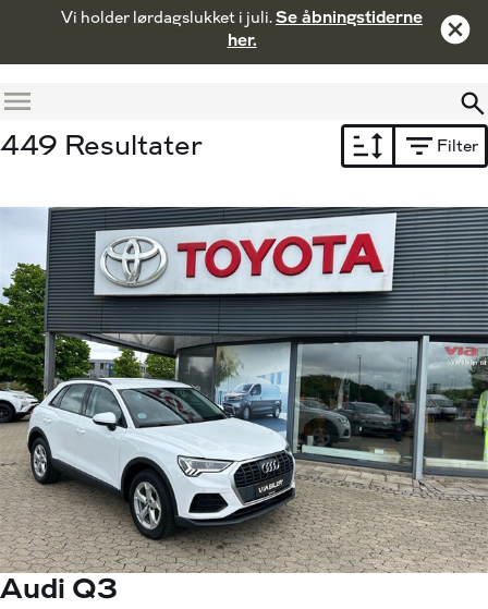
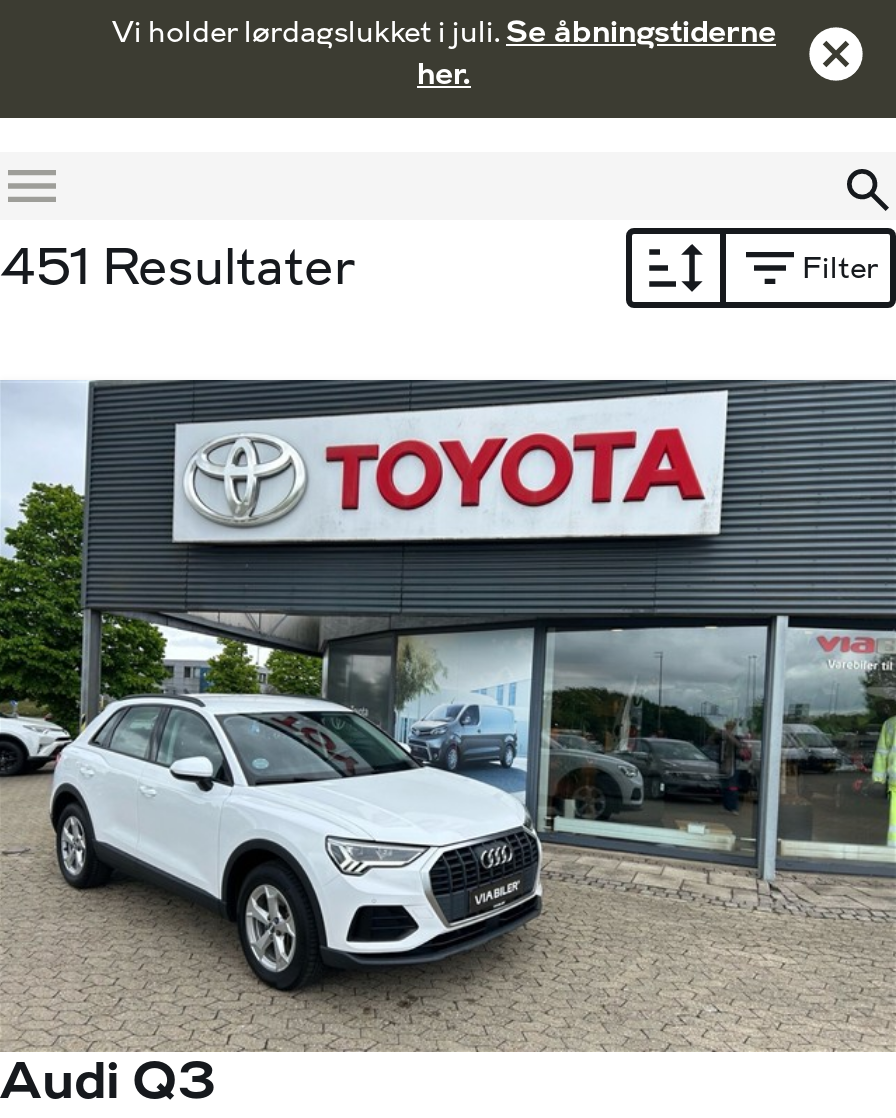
[0,130,203,161] 449 Resultater -> [0,238,356,296] 451 Resultater

